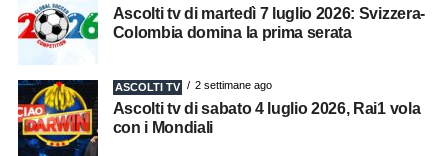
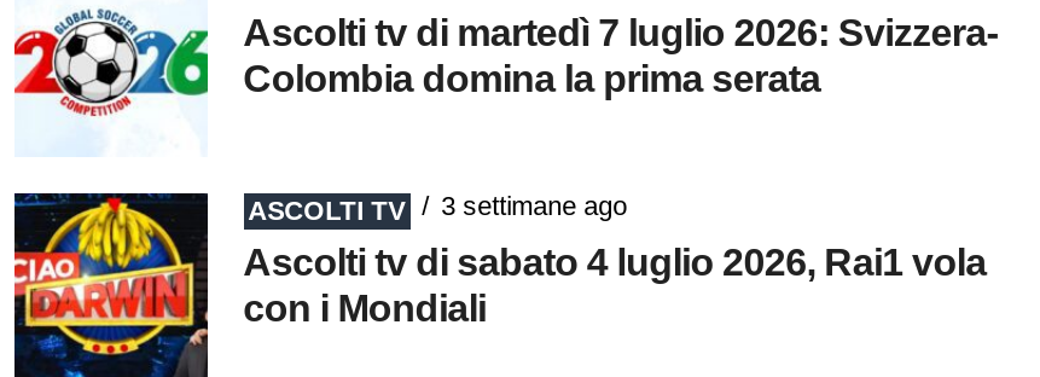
[195,79,272,91] 2 settimane ago -> [441,191,627,220] 3 settimane ago

